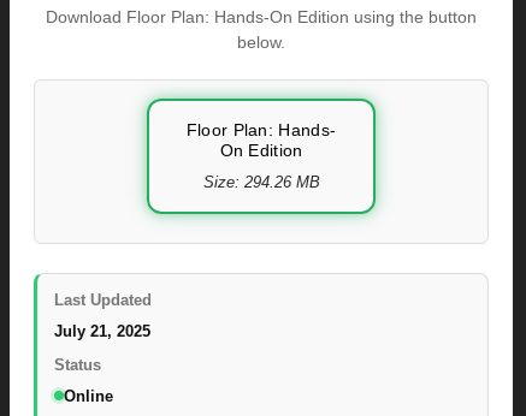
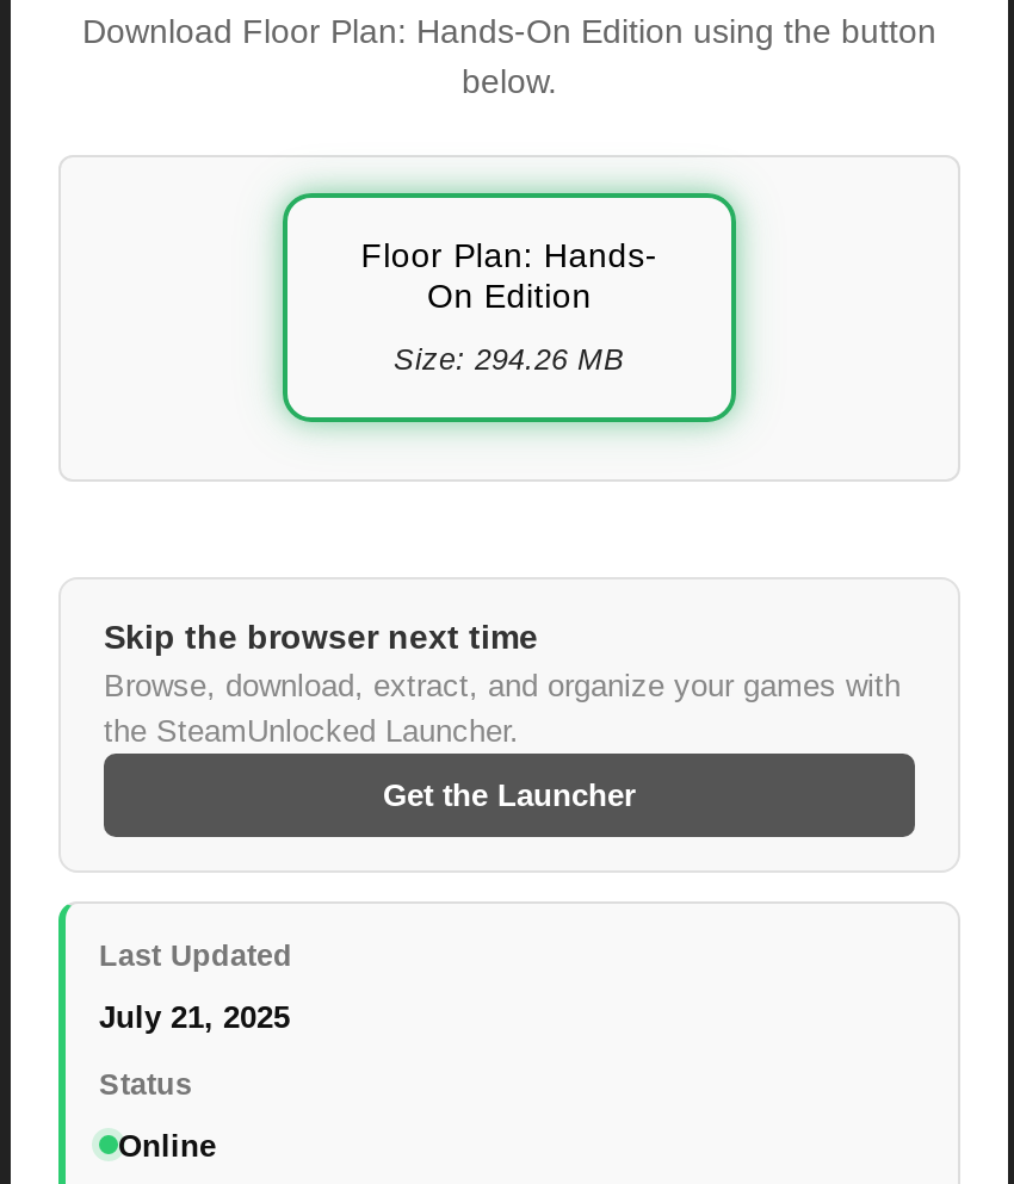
none -> [104,617,901,812] Skip the browser next time | Browse, download, extract, and organize your games with | the SteamUnlocked Launcher. | Get the Launcher

